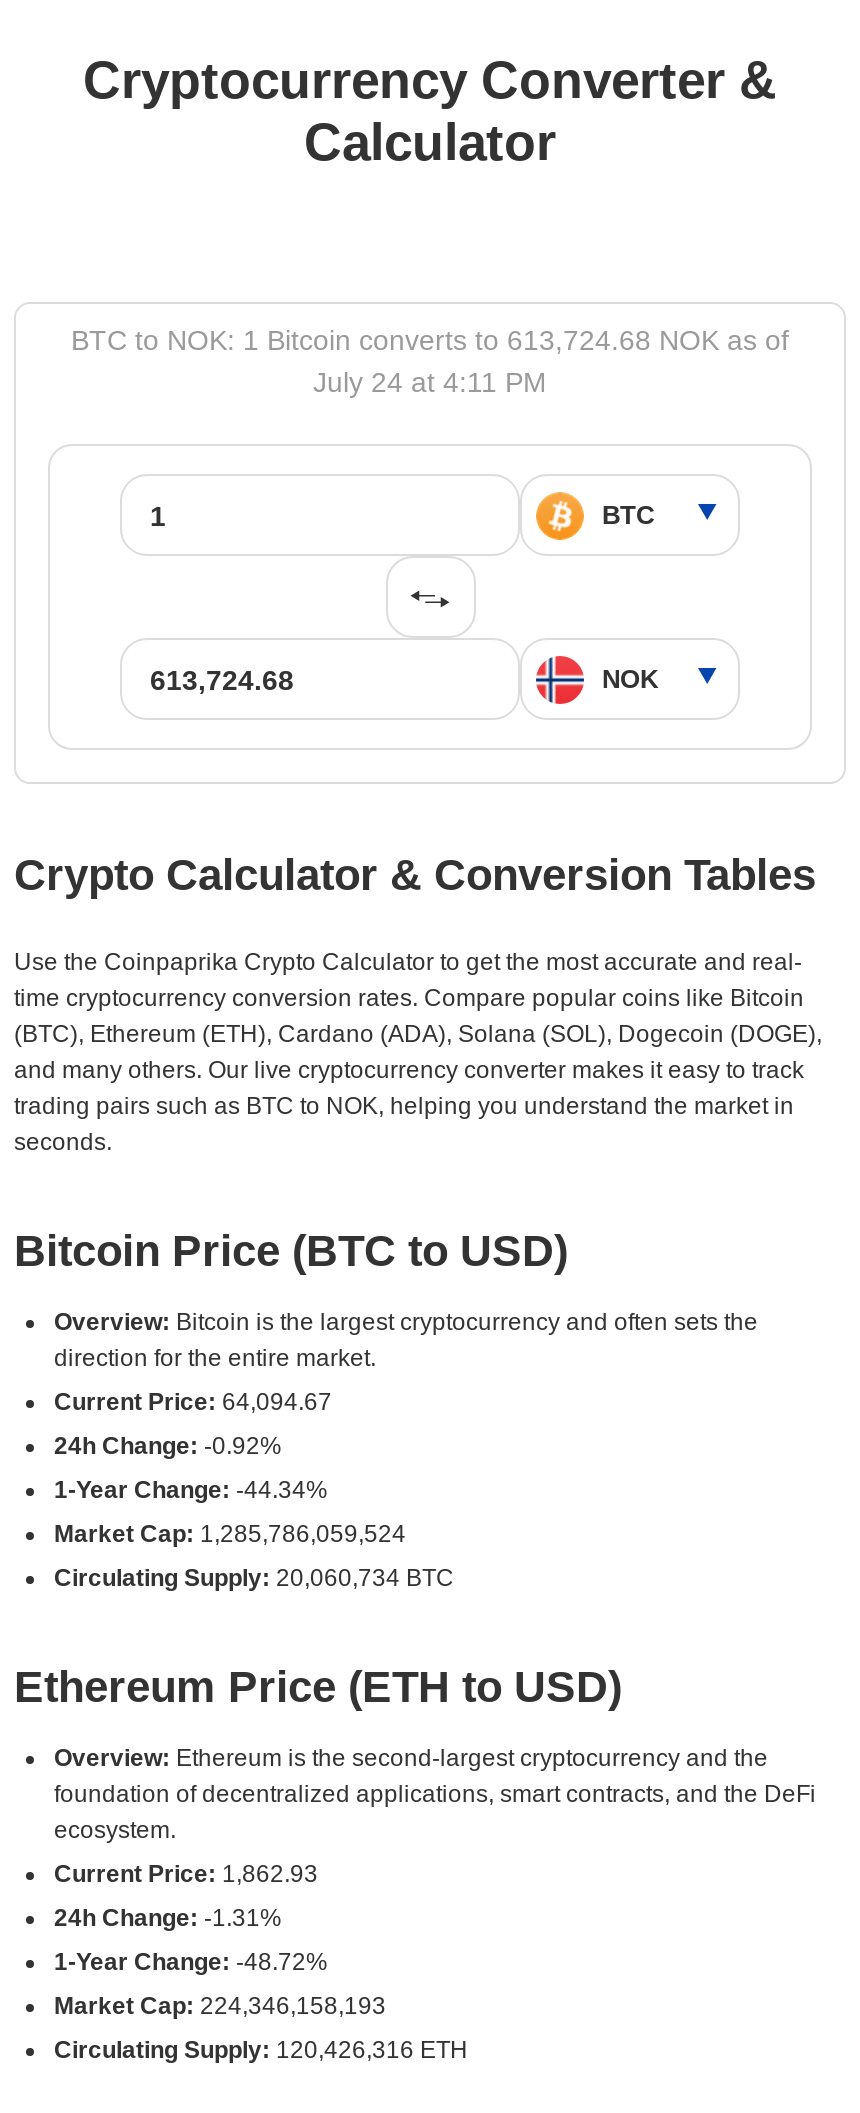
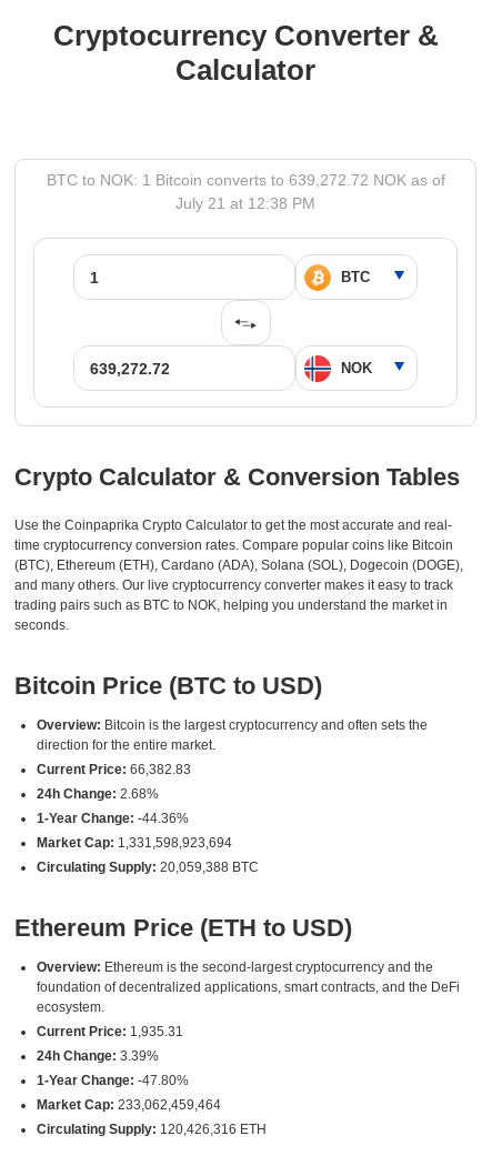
[71,324,789,356] BTC to NOK: 1 Bitcoin converts to 613,724.68 NOK as of -> [46,171,445,189] BTC to NOK: 1 Bitcoin converts to 639,272.72 NOK as of
[313,366,547,398] July 24 at 4:11 PM -> [175,194,315,212] July 21 at 12:38 PM
[54,1388,332,1416] Current Price: 64,094.67 -> [37,762,191,777] Current Price: 66,382.83
[54,1432,282,1460] 24h Change: -0.92% -> [37,786,159,802] 24h Change: 2.68%
[54,1476,328,1504] 1-Year Change: -44.34% -> [37,811,189,826] 1-Year Change: -44.36%
[54,1520,406,1548] Market Cap: 1,285,786,059,524 -> [37,835,232,851] Market Cap: 1,331,598,923,694
[54,1564,454,1592] Circulating Supply: 20,060,734 BTC -> [37,860,259,875] Circulating Supply: 20,059,388 BTC
[54,1860,318,1888] Current Price: 1,862.93 -> [37,1024,183,1039] Current Price: 1,935.31
[54,1904,282,1932] 24h Change: -1.31% -> [37,1048,159,1064] 24h Change: 3.39%
[54,1948,328,1976] 1-Year Change: -48.72% -> [37,1073,189,1088] 1-Year Change: -47.80%
[54,1992,386,2020] Market Cap: 224,346,158,193 -> [37,1097,221,1113] Market Cap: 233,062,459,464

